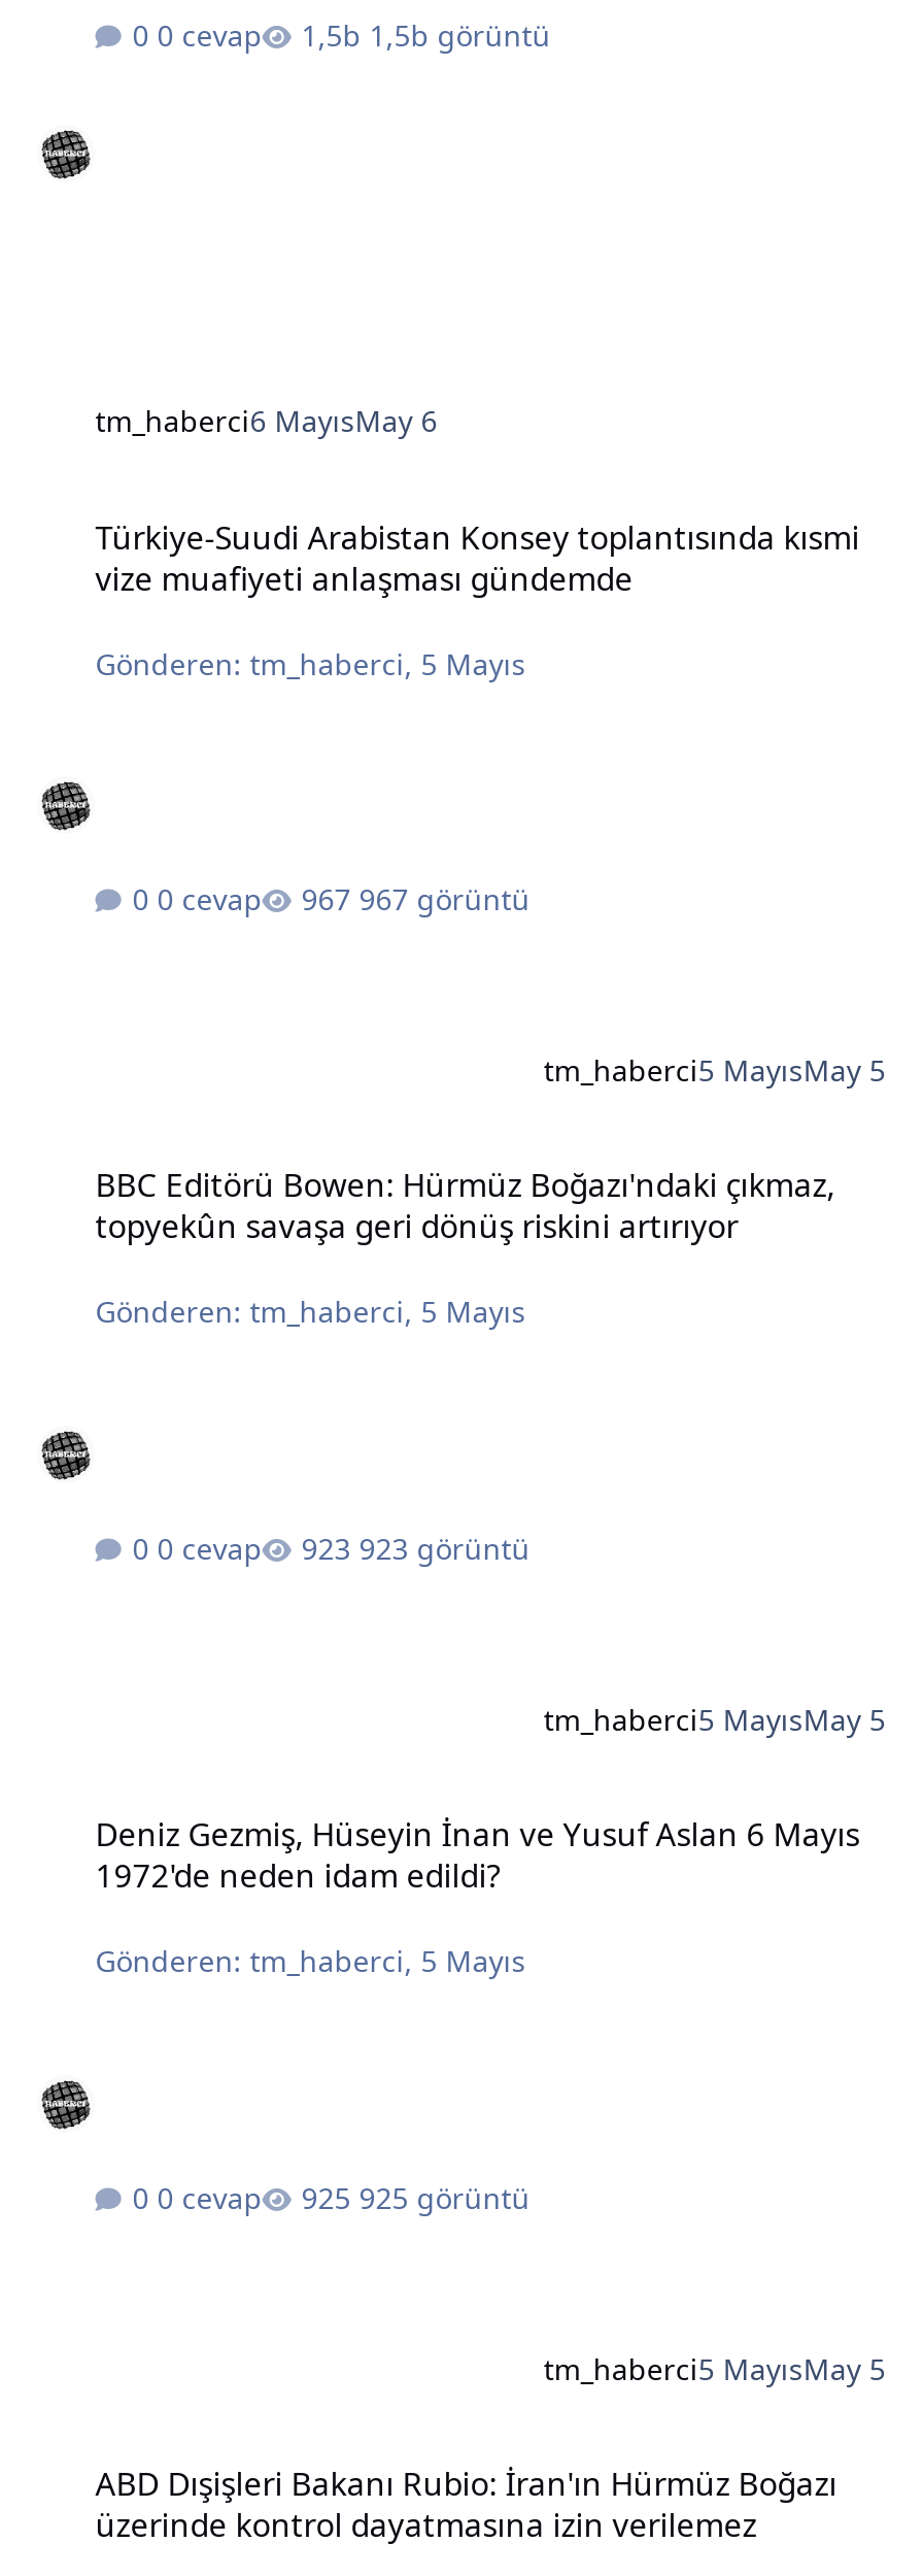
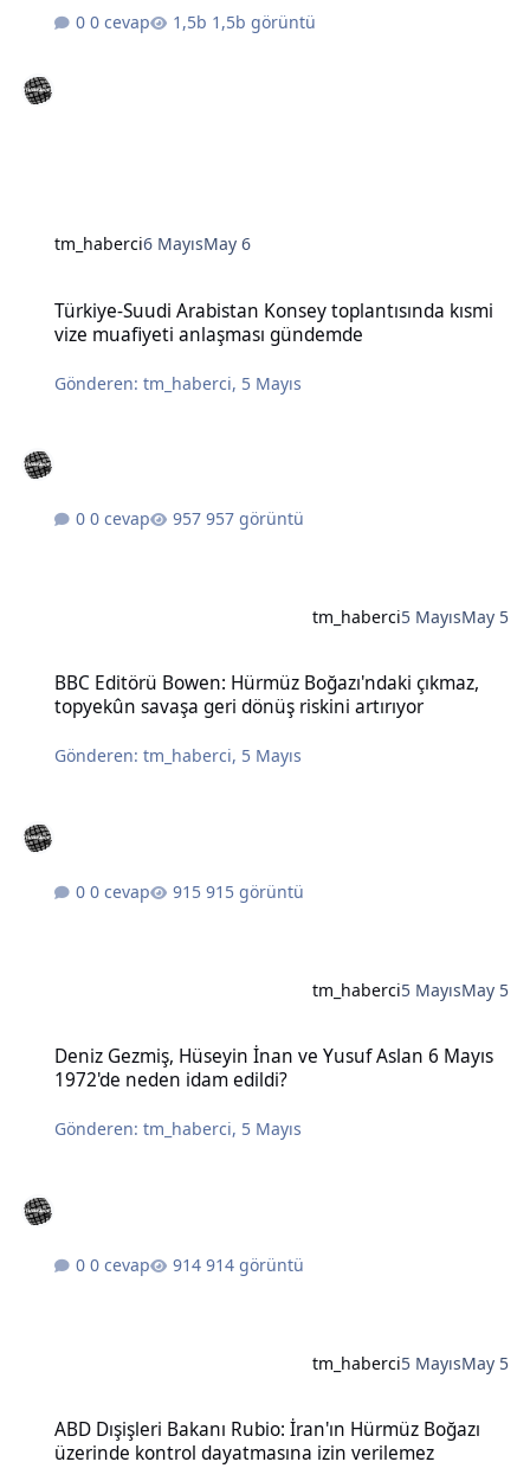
[359,879,530,918] 967 görüntü -> [206,507,304,530] 957 görüntü
[359,1528,530,1568] 923 görüntü -> [206,880,304,903] 915 görüntü
[359,2178,530,2217] 925 görüntü -> [206,1253,304,1276] 914 görüntü

